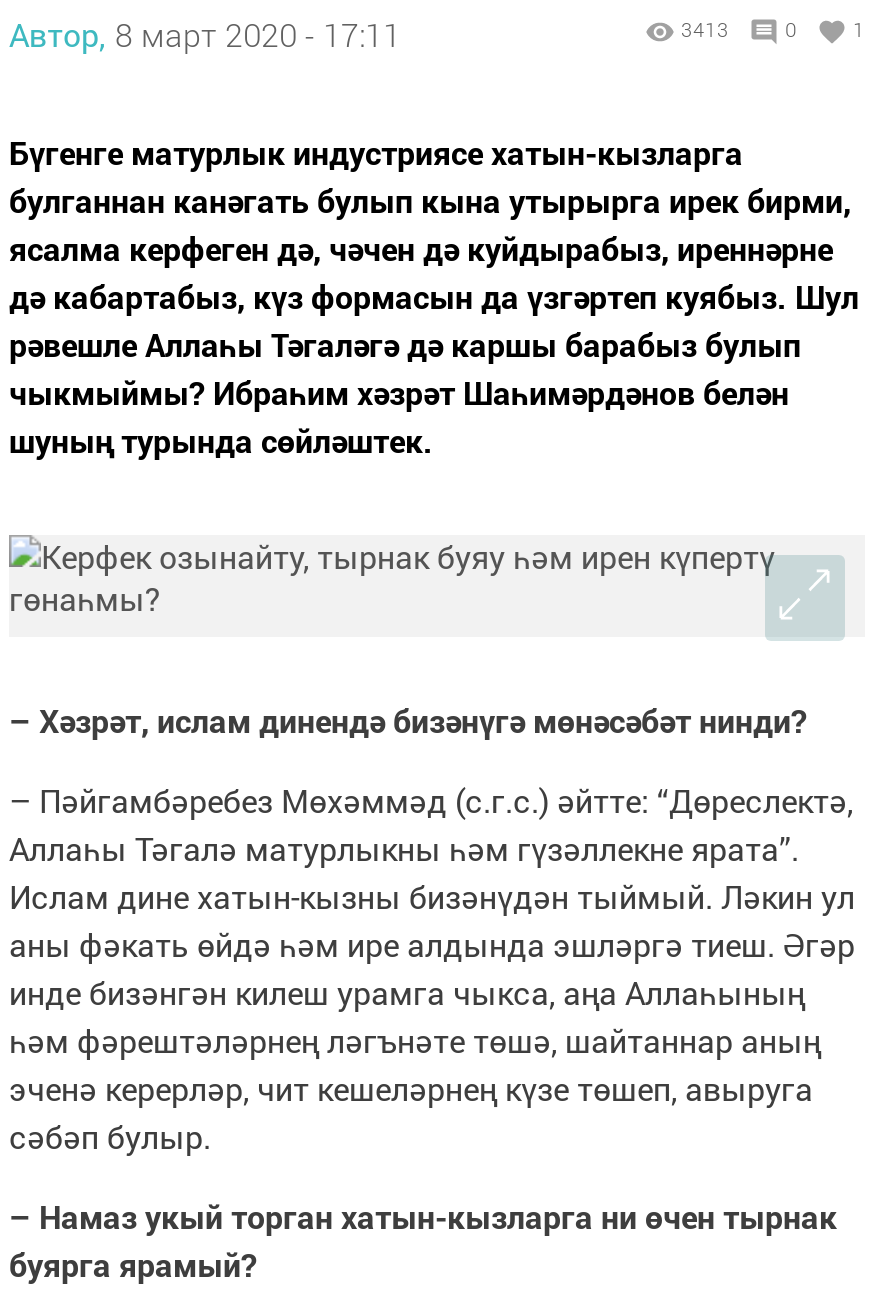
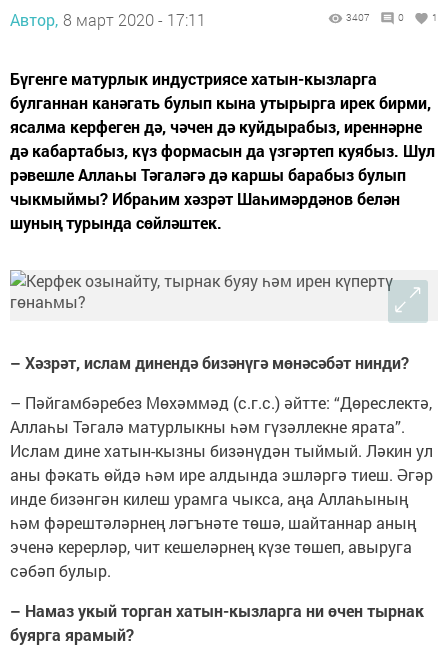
[681,18,729,44] 3413 -> [346,11,370,24] 3407

